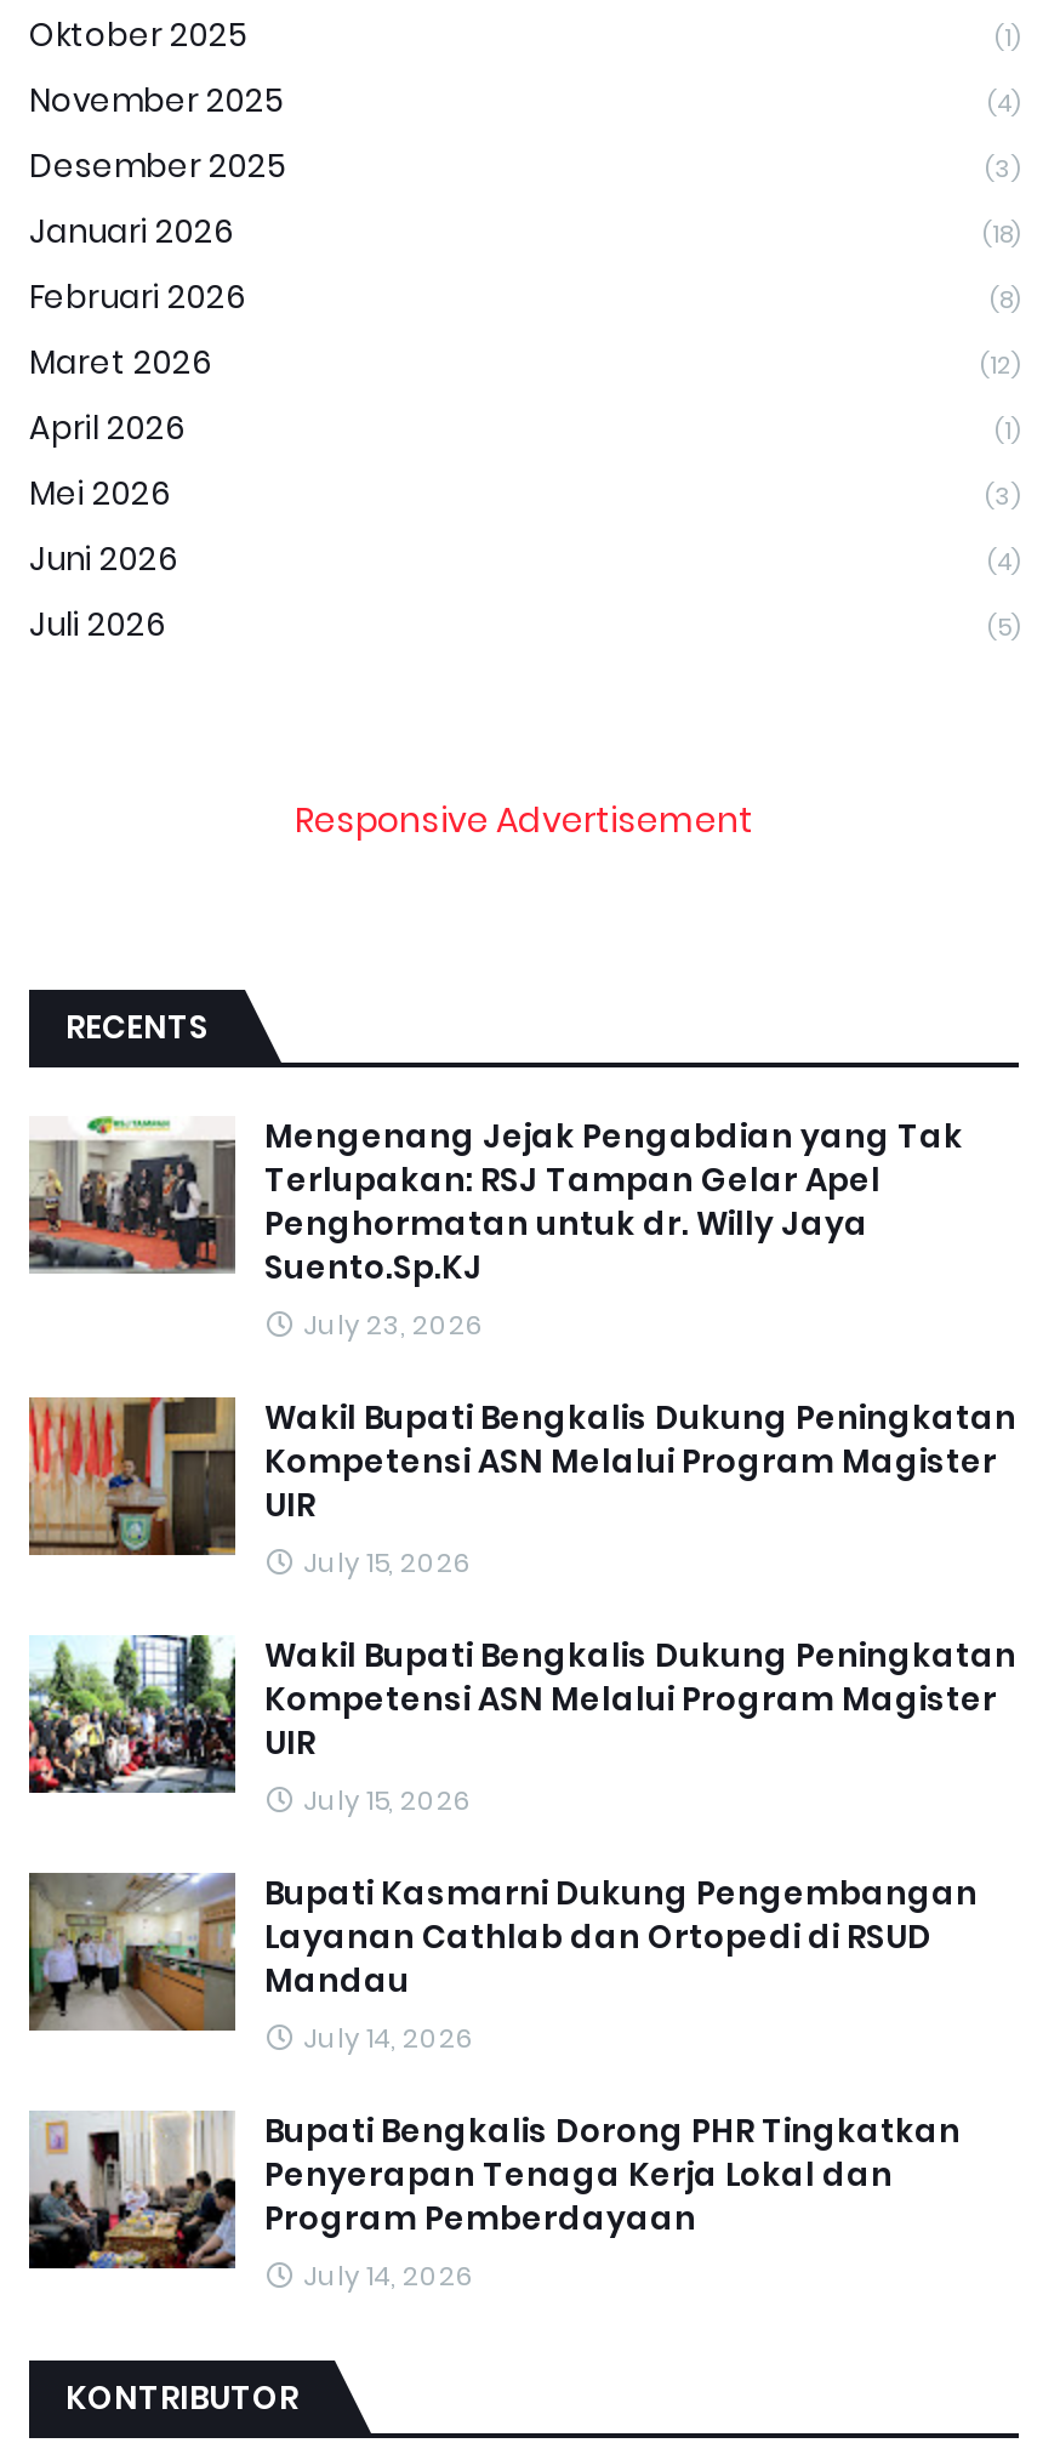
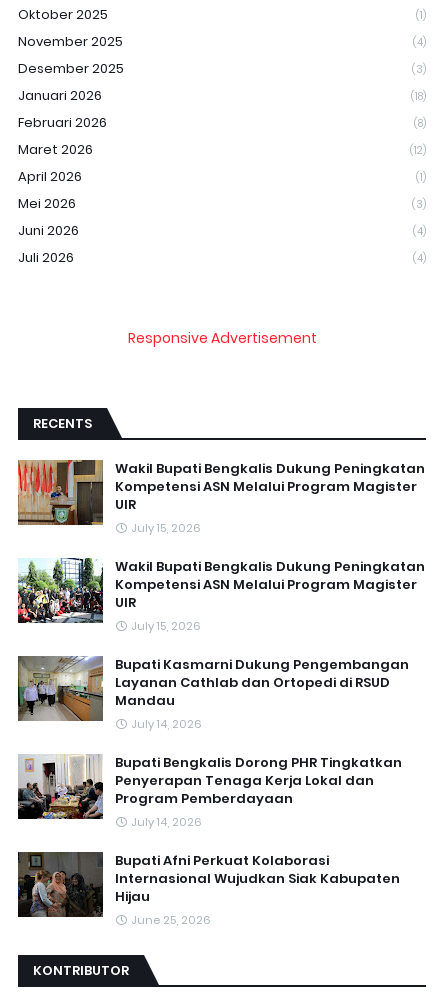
[987,608,1019,644] (5) -> [413,251,426,266] (4)
[29,1113,963,1343] [image] | Mengenang Jejak Pengabdian yang Tak | Terlupakan: RSJ Tampan Gelar Apel | Penghormatan untuk dr. Willy Jaya | Suento.Sp.KJ | July 23, 2026 -> none
moved [27,1393,1016,2294] -> [17,458,425,830]: [image] | Wakil Bupati Bengkalis Dukung Peningkatan | Kompetensi ASN Melalui Program Magister | ... | Program Pemberdayaan | July 14, 2026
none -> [17,851,400,928] [image] | Bupati Afni Perkuat Kolaborasi | Internasional Wujudkan Siak Kabupaten | Hijau | June 25, 2026

